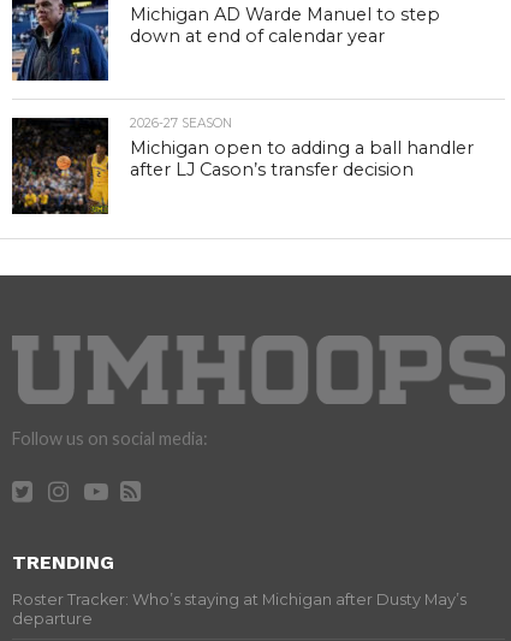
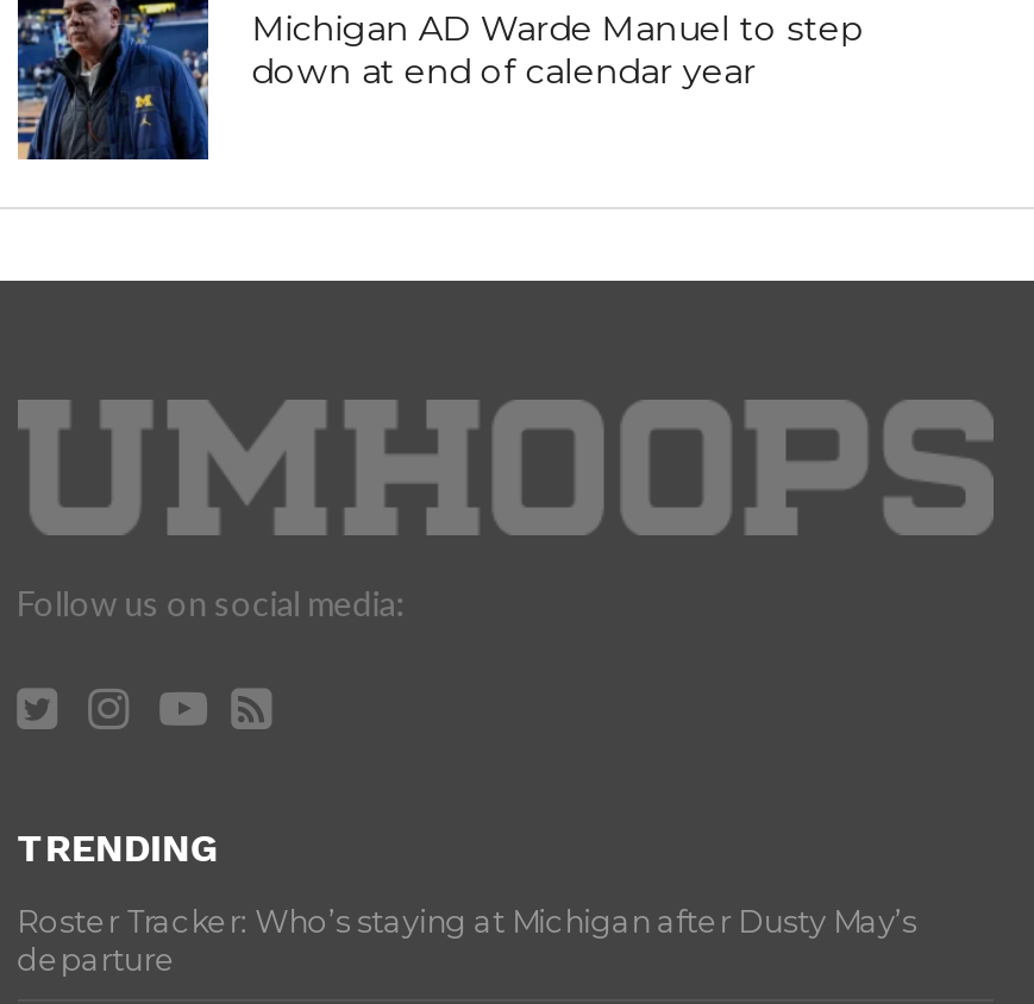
[11,116,474,215] [image] | 2026-27 SEASON | Michigan open to adding a ball handler | after LJ Cason’s transfer decision -> none

